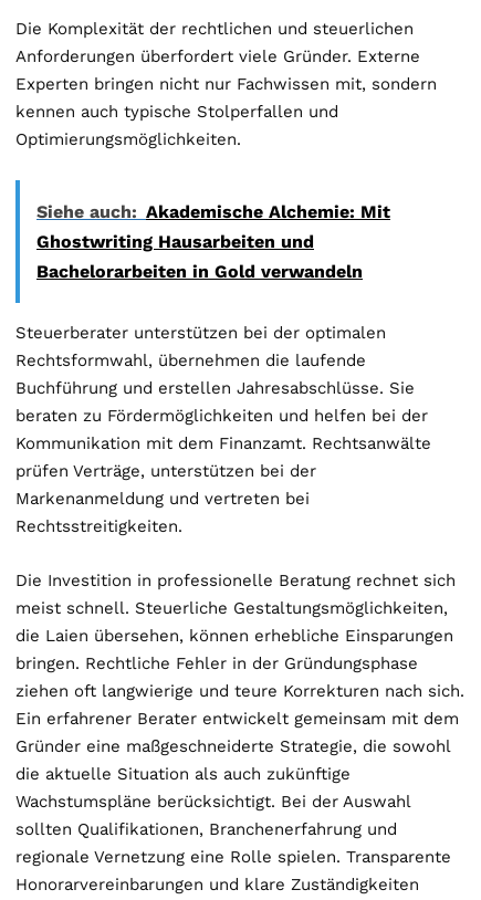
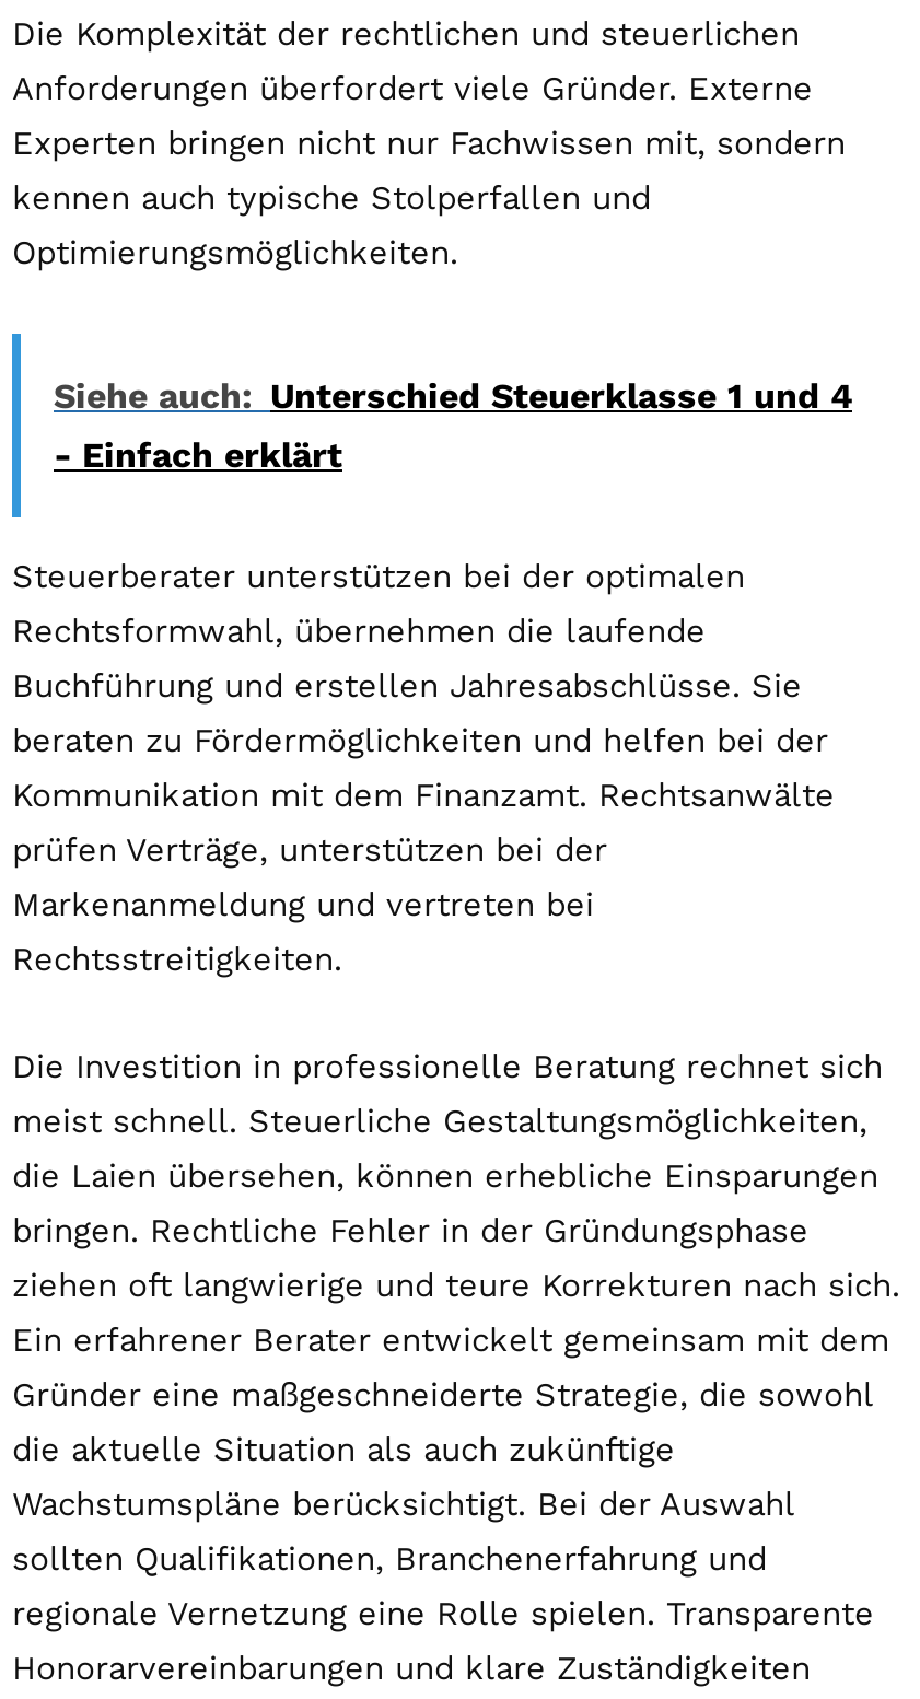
[36,202,390,282] Siehe auch: Akademische Alchemie: Mit | Ghostwriting Hausarbeiten und | Bachelorarbeiten in Gold verwandeln -> [54,376,852,477] Siehe auch: Unterschied Steuerklasse 1 und 4 | - Einfach erklärt

